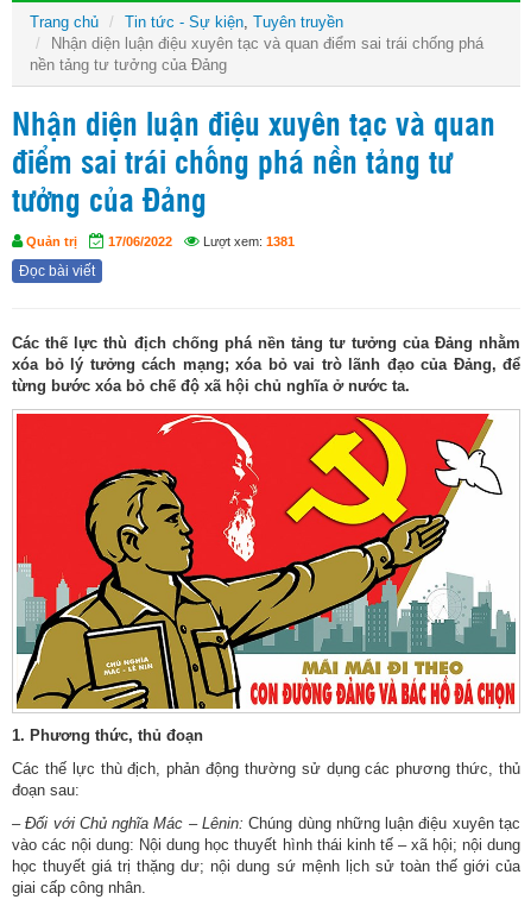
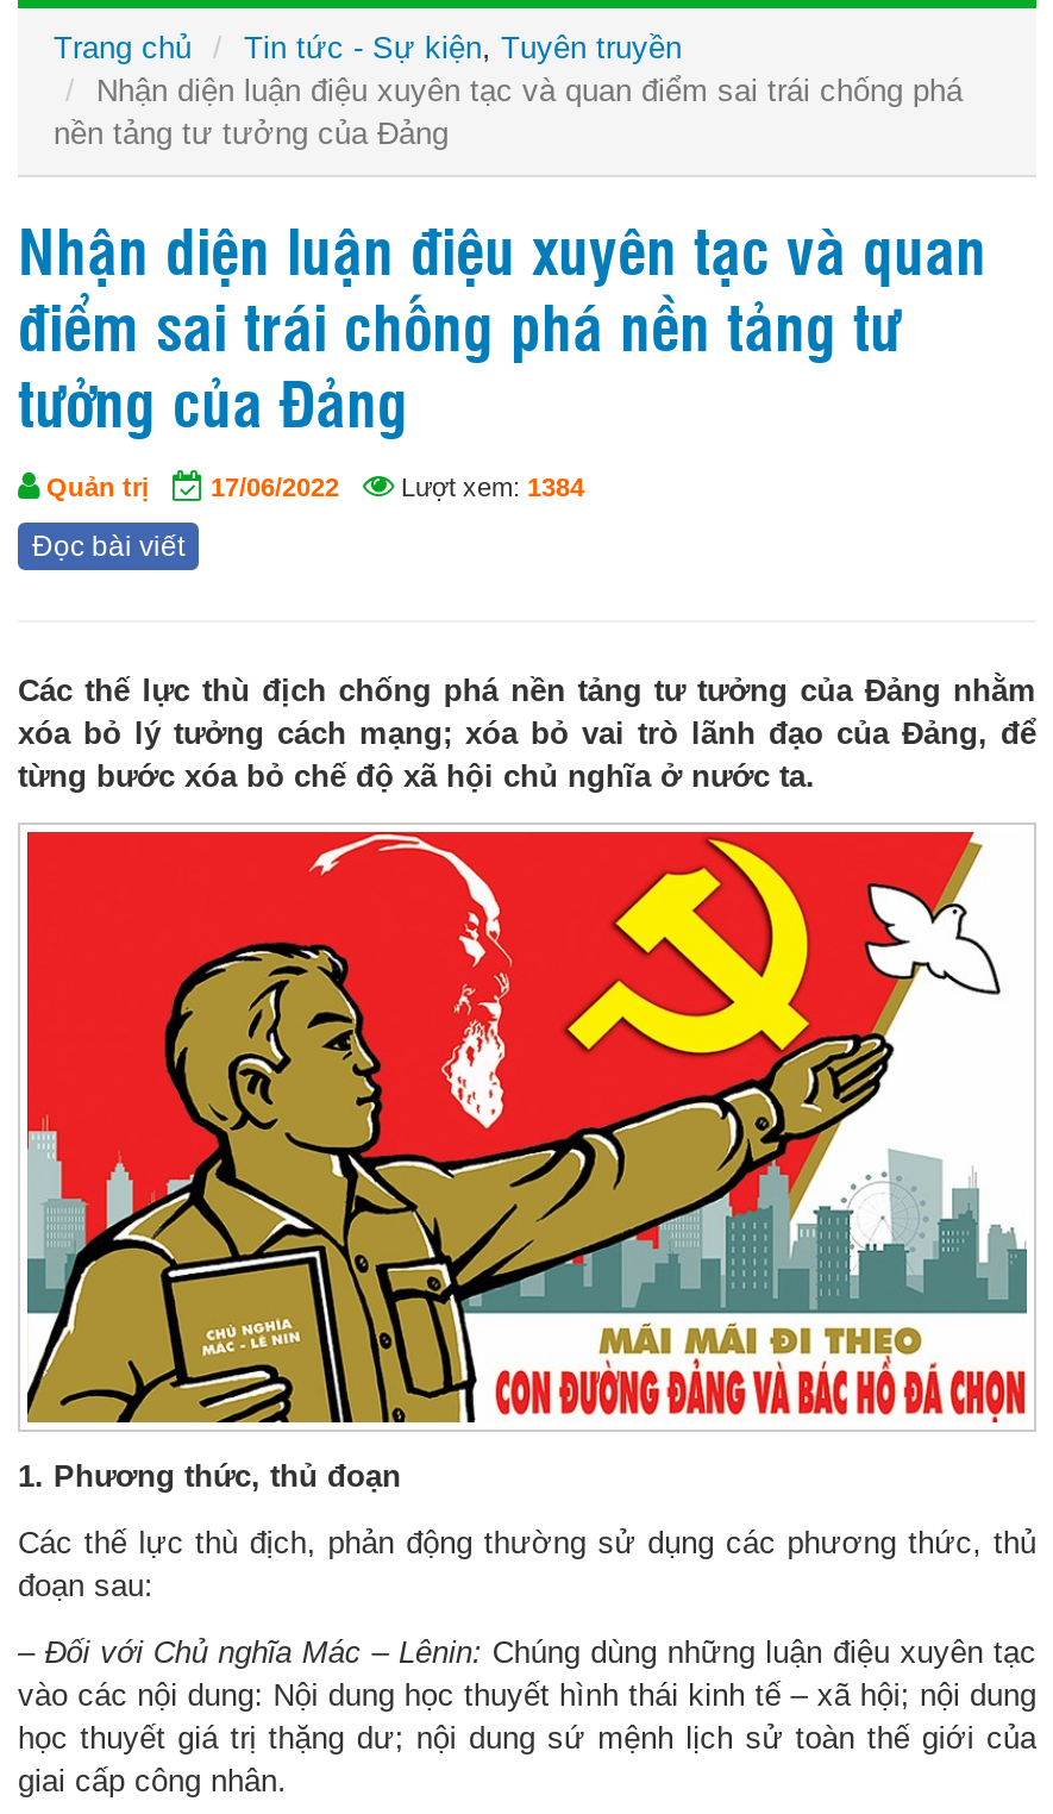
[108,234,295,248] 17/06/2022 Lượt xem: 1381 -> [211,472,584,501] 17/06/2022 Lượt xem: 1384

